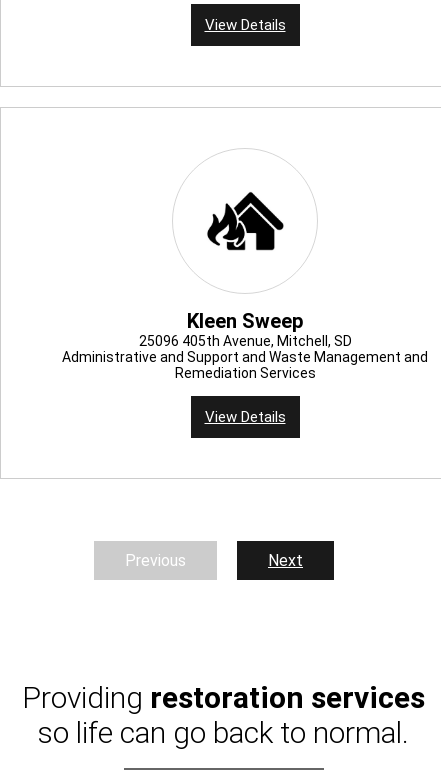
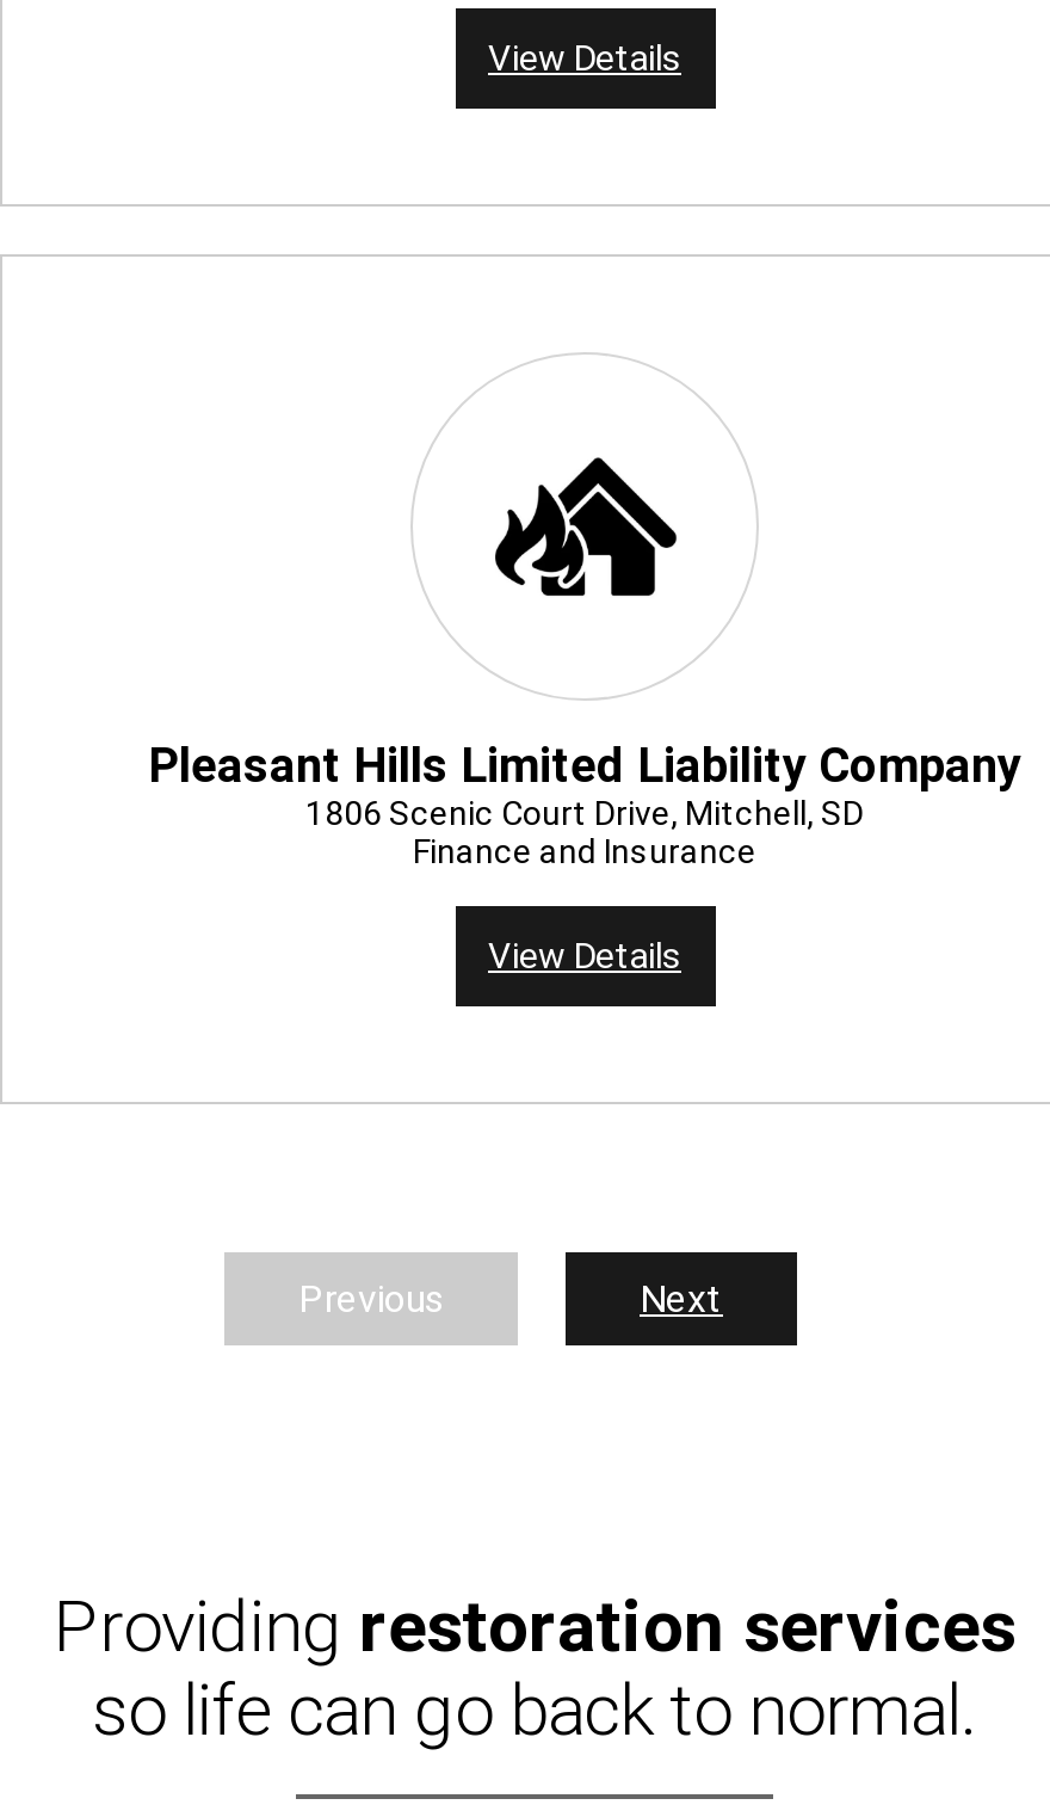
[62,309,428,381] Kleen Sweep | 25096 405th Avenue, Mitchell, SD | Administrative and Support and Waste Management and | Remediation Services -> [148,737,1021,870] Pleasant Hills Limited Liability Company | 1806 Scenic Court Drive, Mitchell, SD | Finance and Insurance

